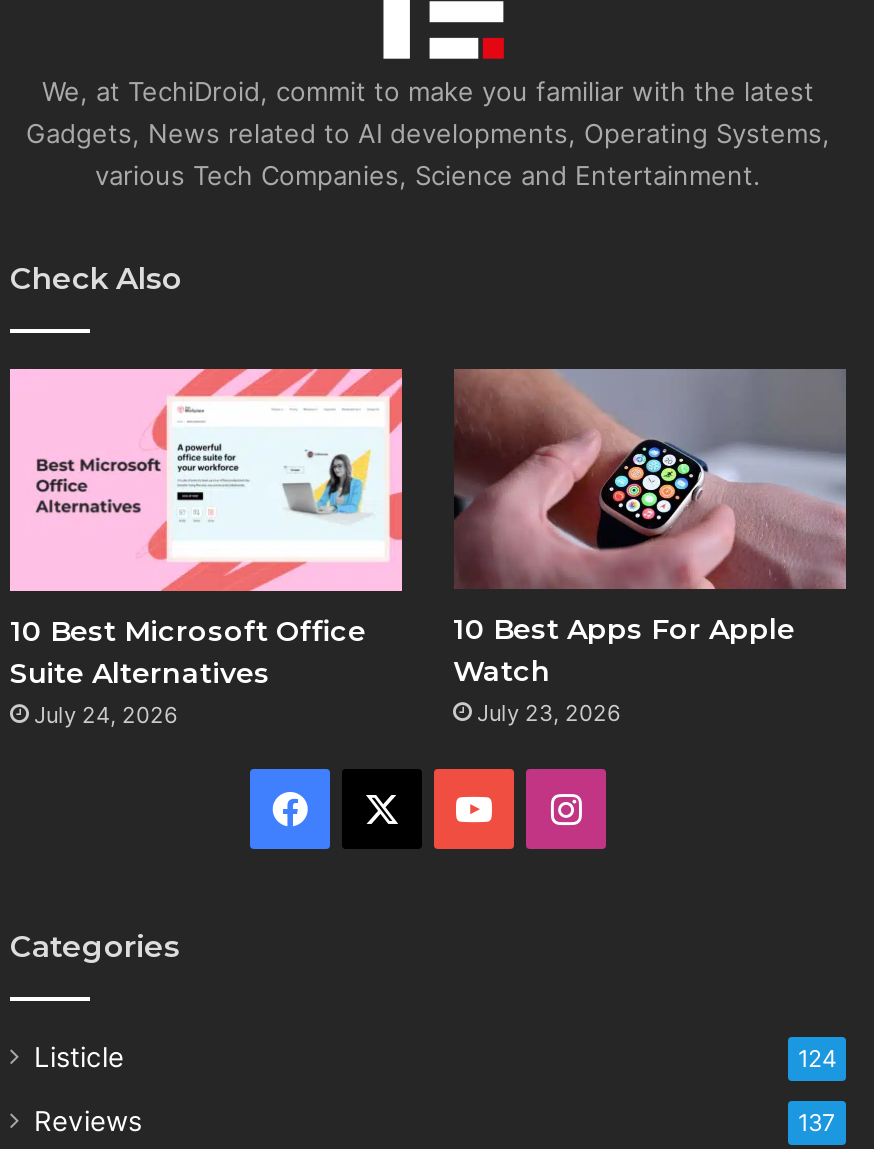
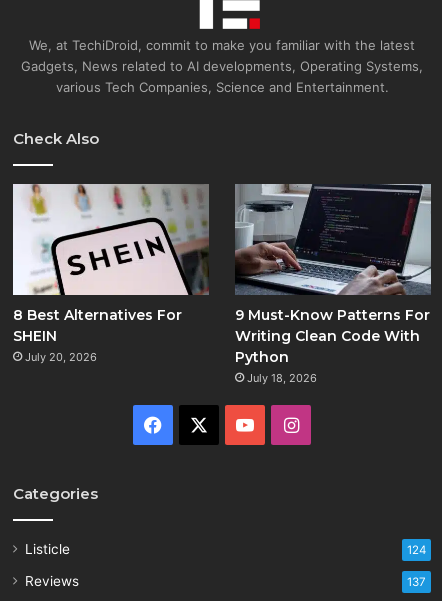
[10,368,404,728] [image] | 10 Best Microsoft Office | Suite Alternatives | July 24, 2026 -> [13,183,209,364] [image] | 8 Best Alternatives For | SHEIN | July 20, 2026
[453,368,846,728] [image] | 10 Best Apps For Apple | Watch | July 23, 2026 -> [234,184,431,385] [image] | 9 Must-Know Patterns For | Writing Clean Code With | Python | July 18, 2026

